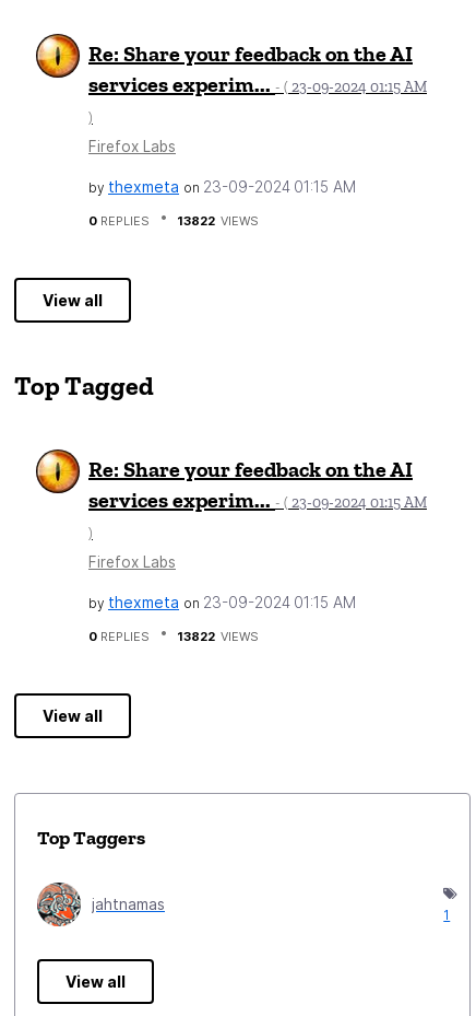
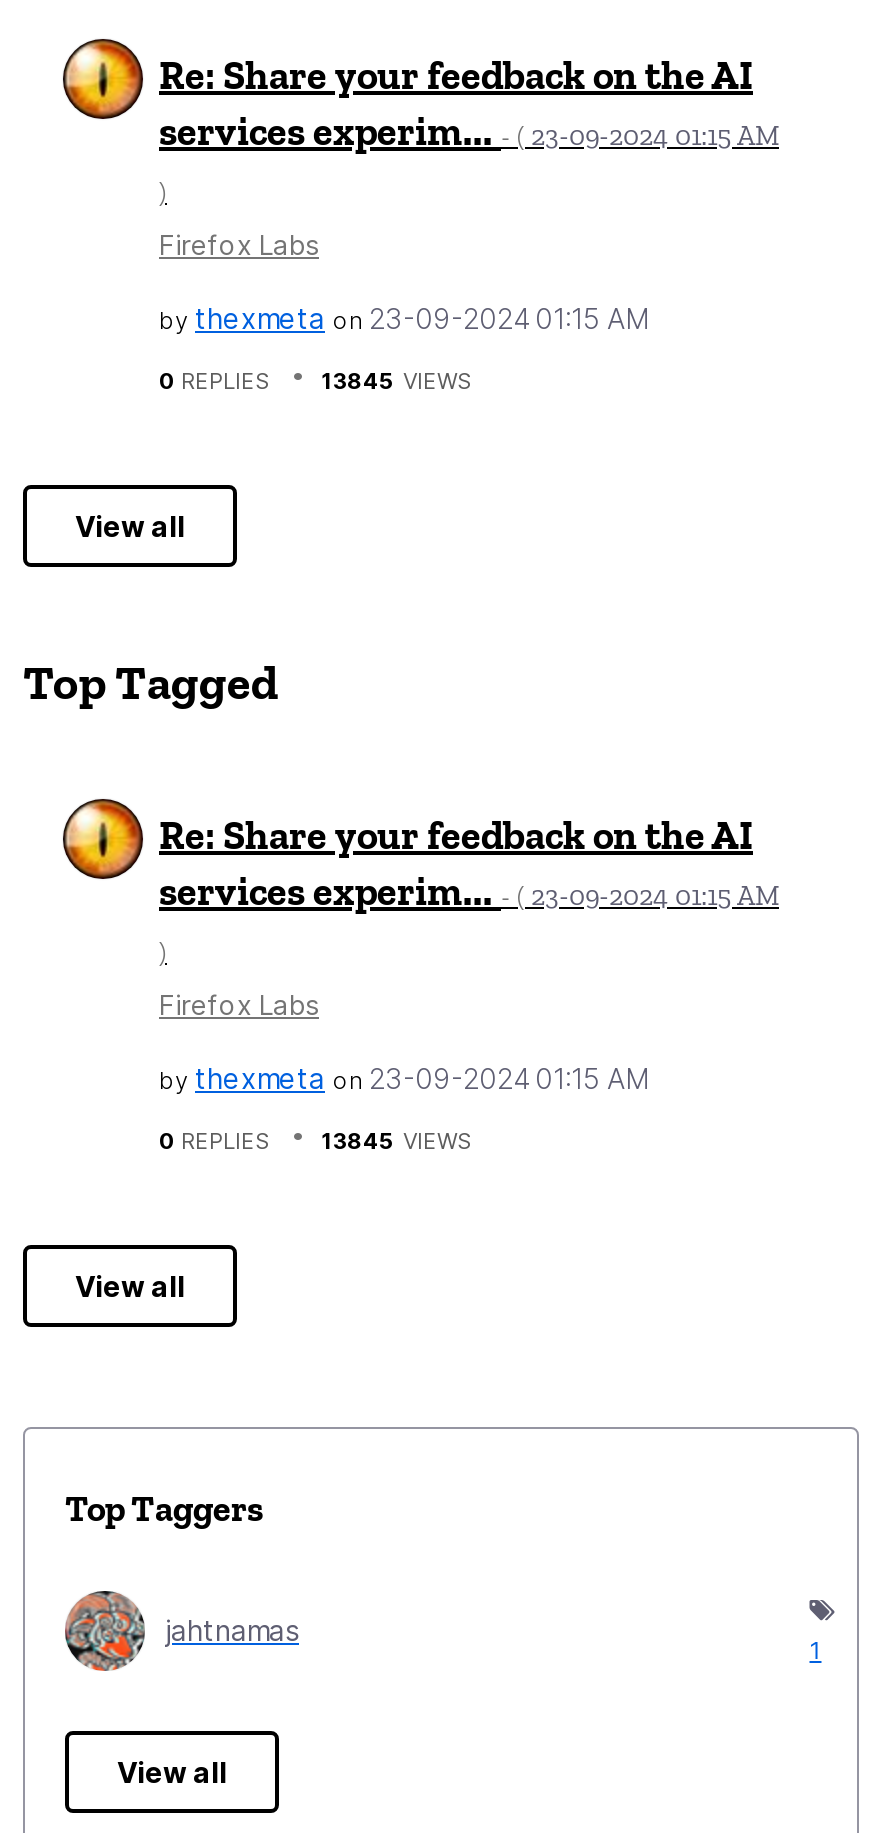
[177,213,259,228] 13822 VIEWS -> [321,366,473,394] 13845 VIEWS
[177,628,259,644] 13822 VIEWS -> [321,1126,473,1154] 13845 VIEWS

